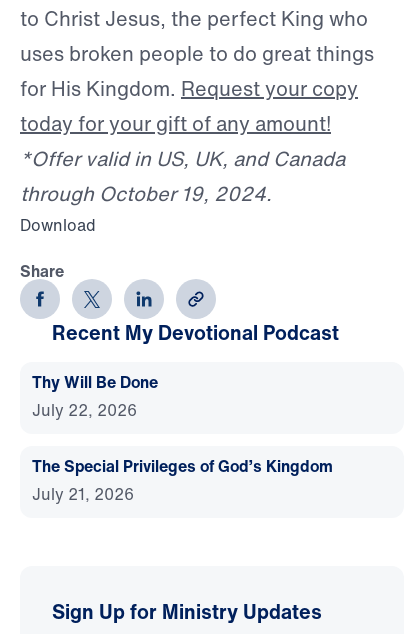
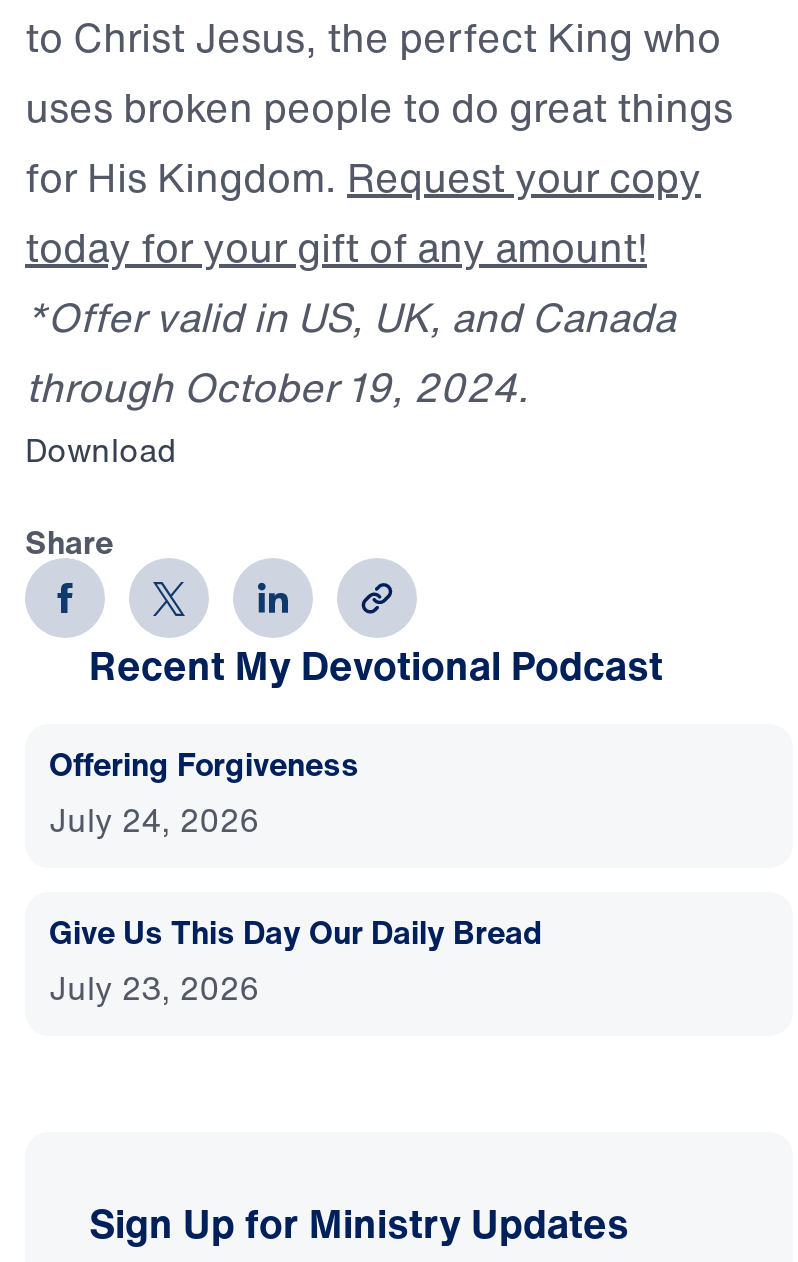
[32,370,158,422] Thy Will Be Done | July 22, 2026 -> [49,741,359,845] Offering Forgiveness | July 24, 2026
[32,454,333,506] The Special Privileges of God’s Kingdom | July 21, 2026 -> [49,909,543,1013] Give Us This Day Our Daily Bread | July 23, 2026

